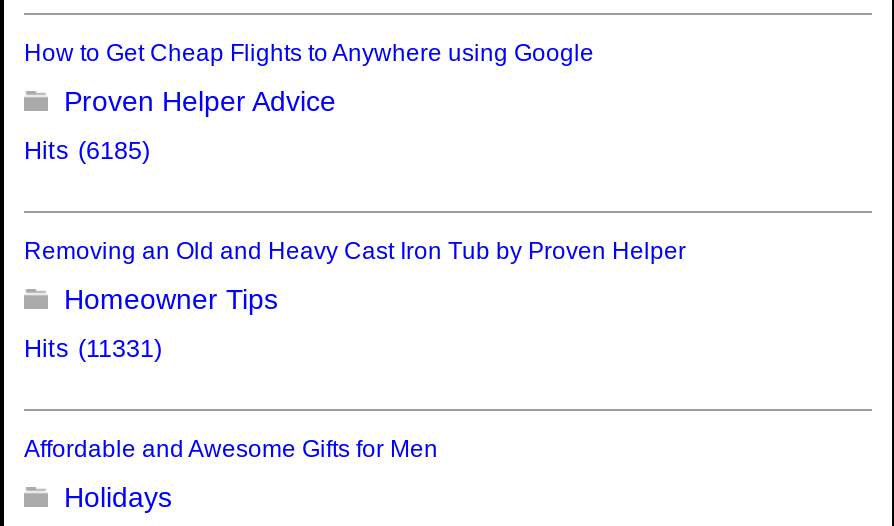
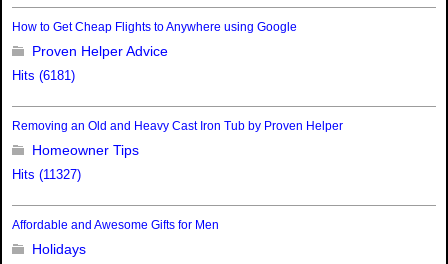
[24,137,150,165] Hits (6185) -> [12,69,75,83] Hits (6181)
[24,335,162,363] Hits (11331) -> [12,168,81,182] Hits (11327)

